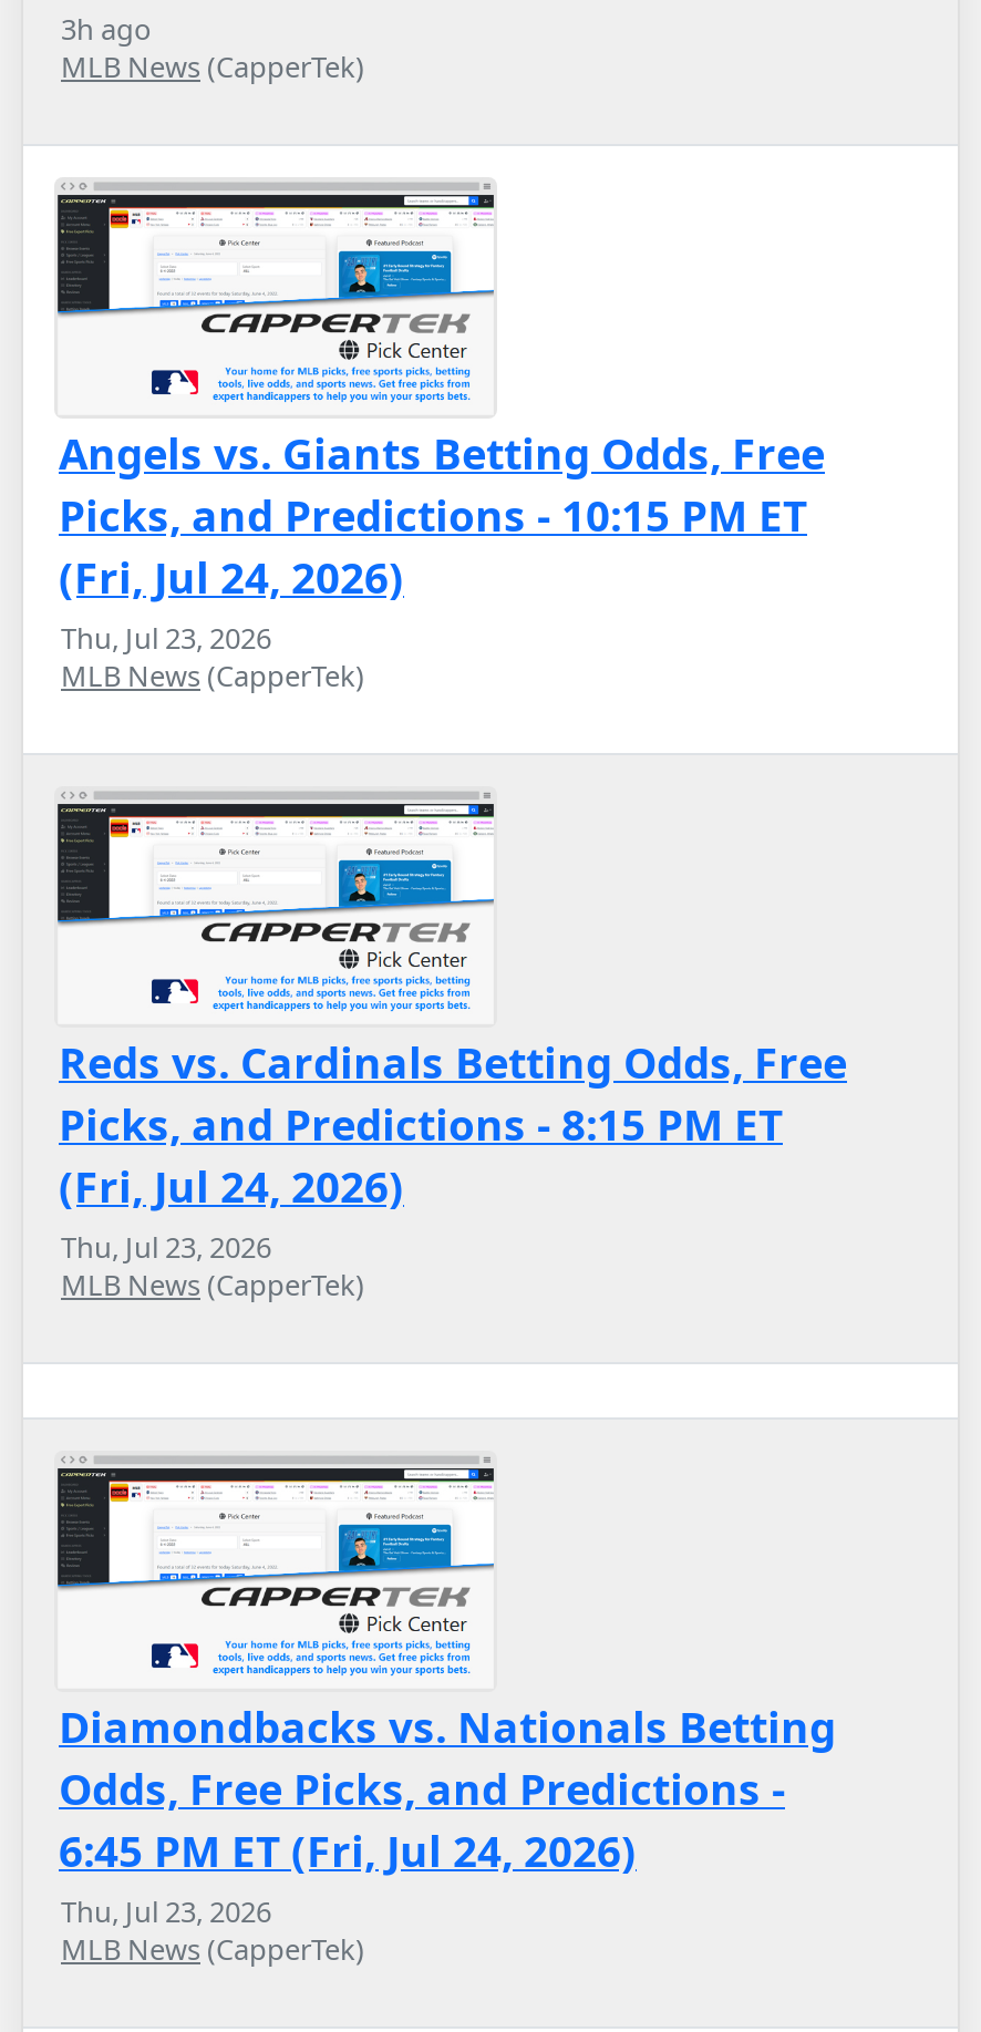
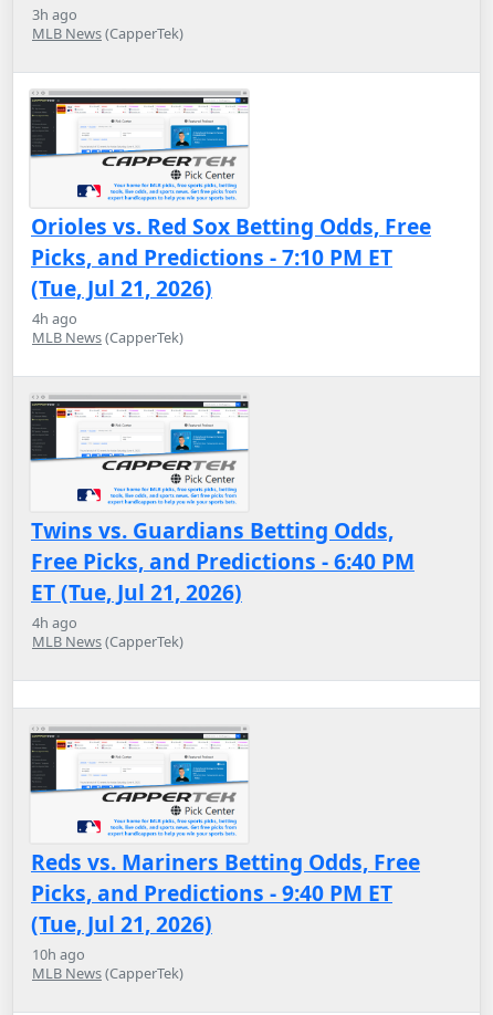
[59,422,825,657] Angels vs. Giants Betting Odds, Free | Picks, and Predictions - 10:15 PM ET | (Fri, Jul 24, 2026) | Thu, Jul 23, 2026 -> [31,211,431,328] Orioles vs. Red Sox Betting Odds, Free | Picks, and Predictions - 7:10 PM ET | (Tue, Jul 21, 2026) | 4h ago
[59,1031,847,1266] Reds vs. Cardinals Betting Odds, Free | Picks, and Predictions - 8:15 PM ET | (Fri, Jul 24, 2026) | Thu, Jul 23, 2026 -> [31,515,415,632] Twins vs. Guardians Betting Odds, | Free Picks, and Predictions - 6:40 PM | ET (Tue, Jul 21, 2026) | 4h ago
[59,1696,836,1931] Diamondbacks vs. Nationals Betting | Odds, Free Picks, and Predictions - | 6:45 PM ET (Fri, Jul 24, 2026) | Thu, Jul 23, 2026 -> [31,847,420,964] Reds vs. Mariners Betting Odds, Free | Picks, and Predictions - 9:40 PM ET | (Tue, Jul 21, 2026) | 10h ago

